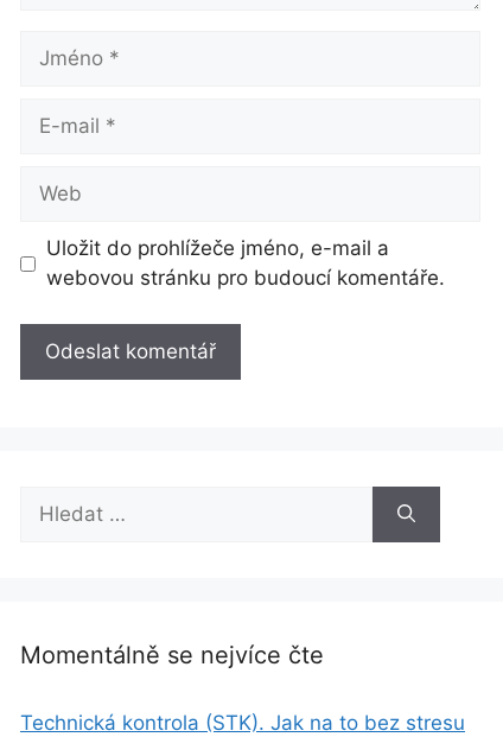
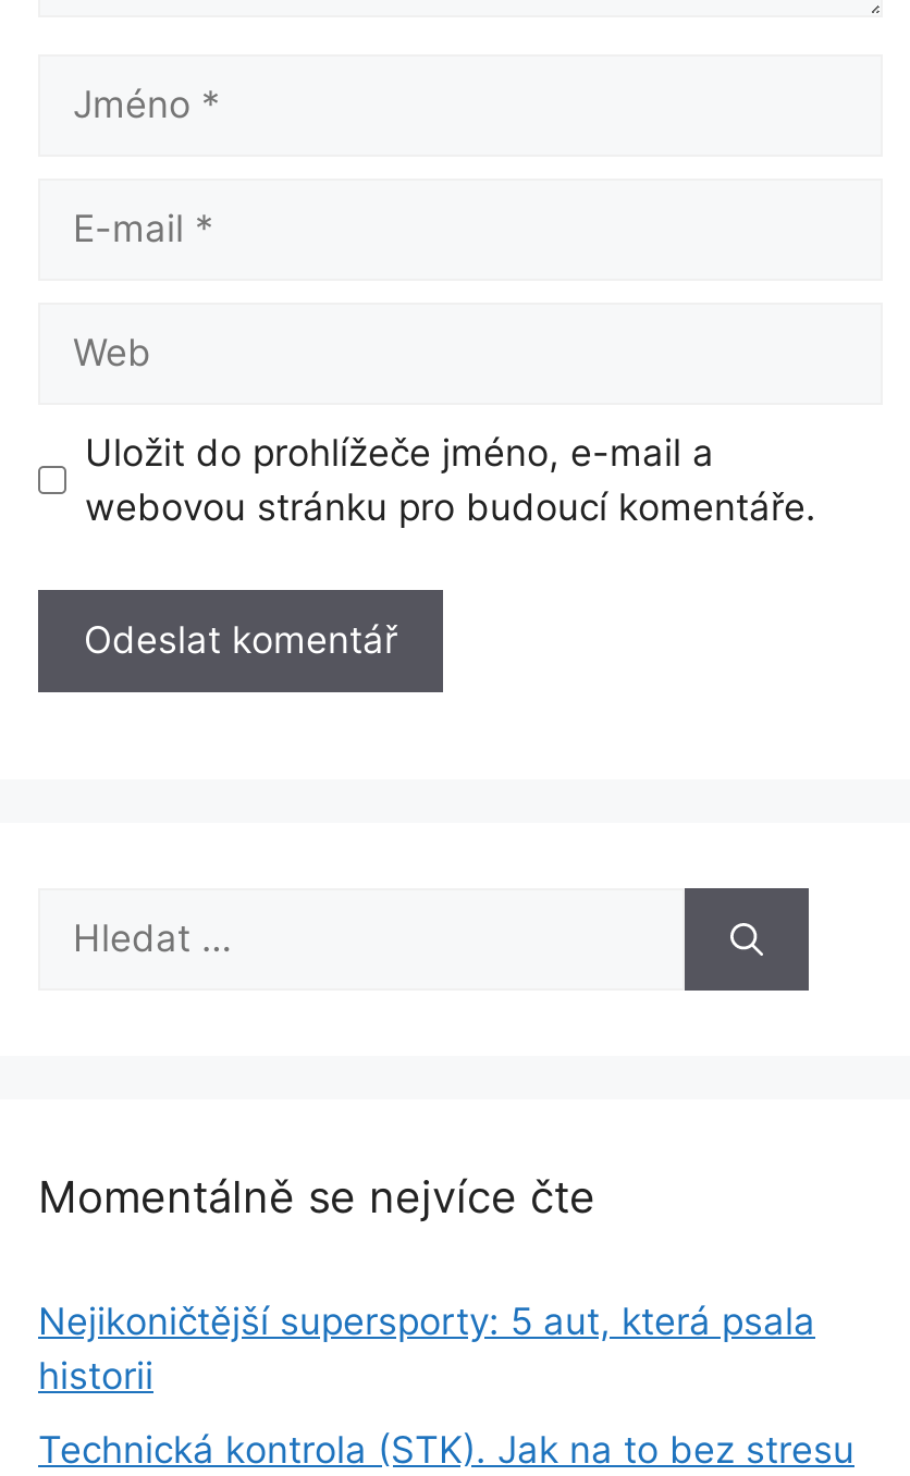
none -> [38,1300,815,1398] Nejikoničtější supersporty: 5 aut, která psala | historii

